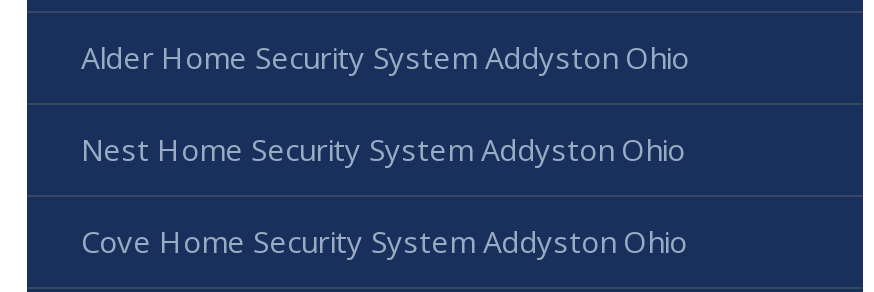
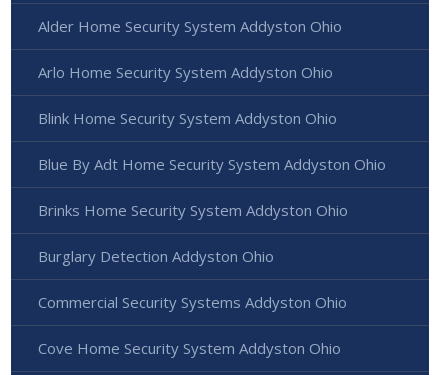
[81,129,685,169] Nest Home Security System Addyston Ohio -> [38,62,386,312] Arlo Home Security System Addyston Ohio | Blink Home Security System Addyston Ohio | Blue By Adt Home Security System Addyston Ohio | Brinks Home Security System Addyston Ohio | Burglary Detection Addyston Ohio | Commercial Security Systems Addyston Ohio

